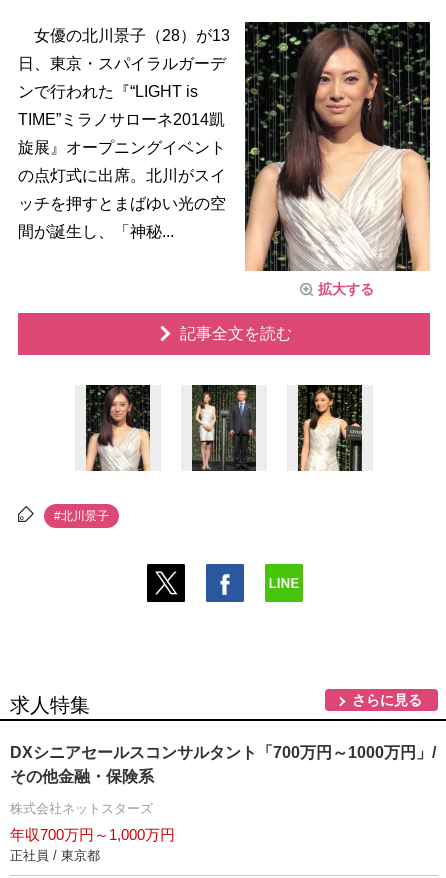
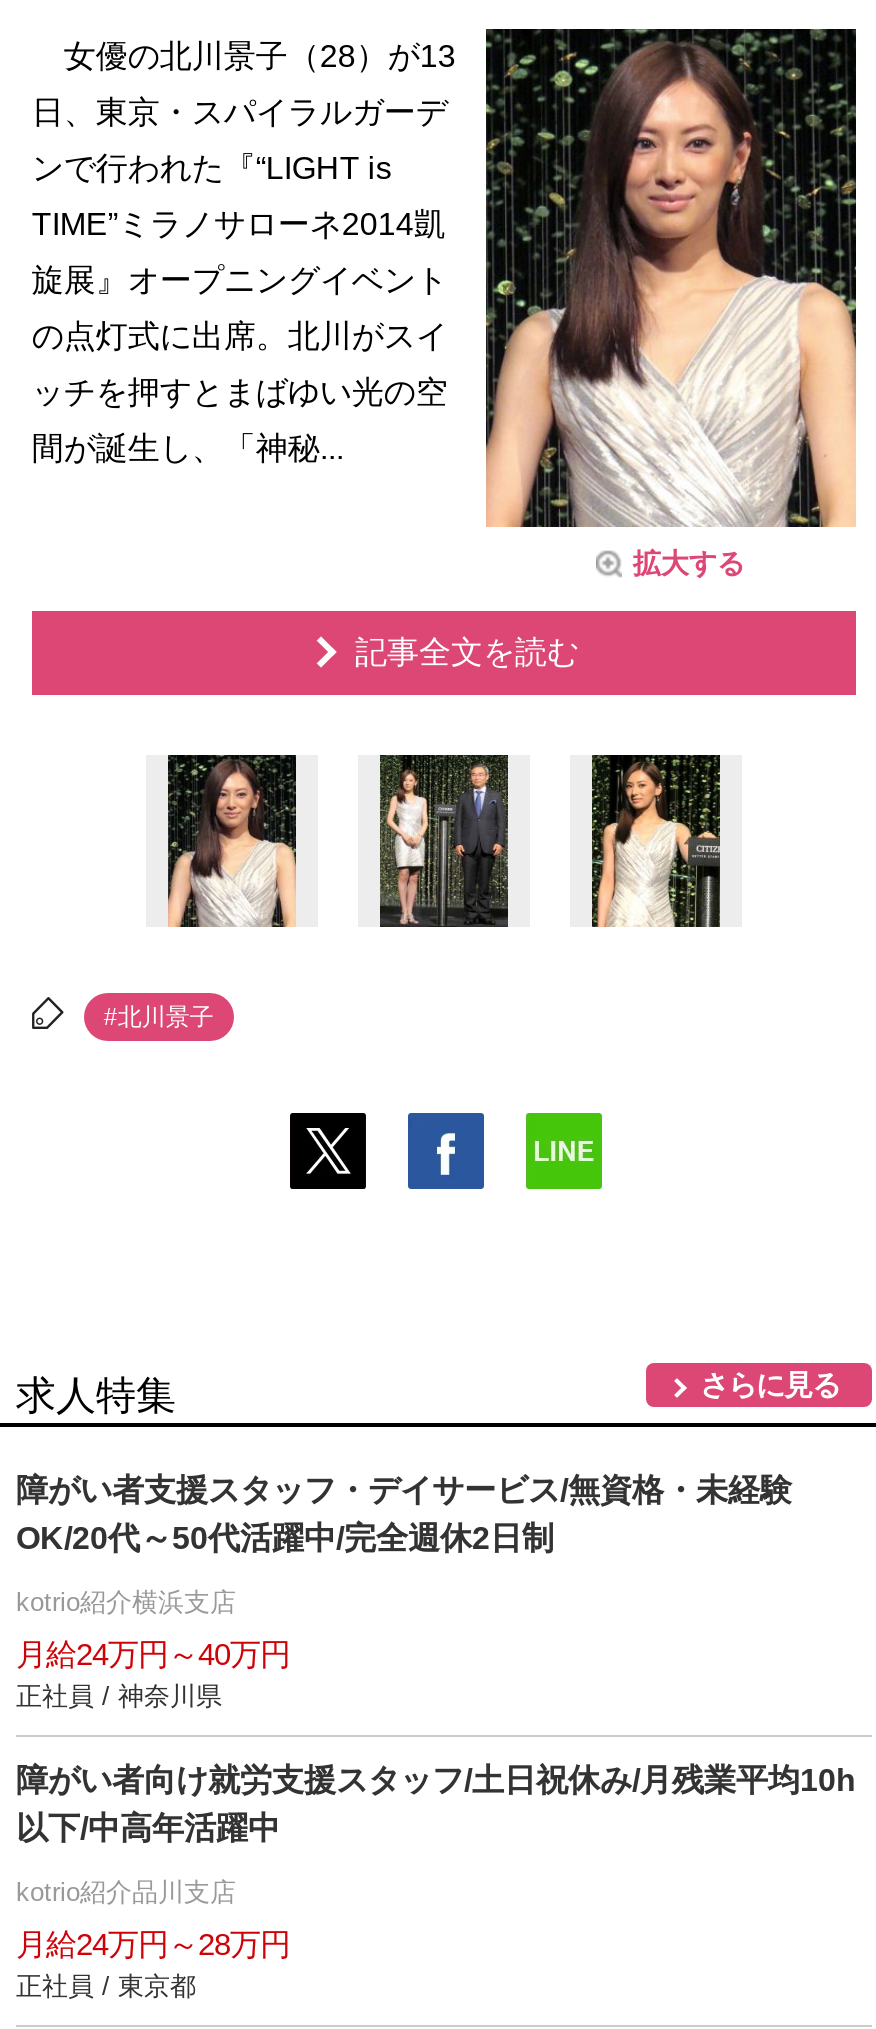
[10,744,436,843] DXシニアセールスコンサルタント「700万円～1000万円」/ | その他金融・保険系 | 株式会社ネットスターズ | 年収700万円～1,000万円 -> [16,1474,856,1962] 障がい者支援スタッフ・デイサービス/無資格・未経験 | OK/20代～50代活躍中/完全週休2日制 | kotrio紹介横浜支店 | 月給24万円～40万円 | 正社員 / 神奈川県 | 障がい者向け就労支援スタッフ/土日祝休み/月残業平均10h | 以下/中高年活躍中 | kotrio紹介品川支店 | 月給24万円～28万円

